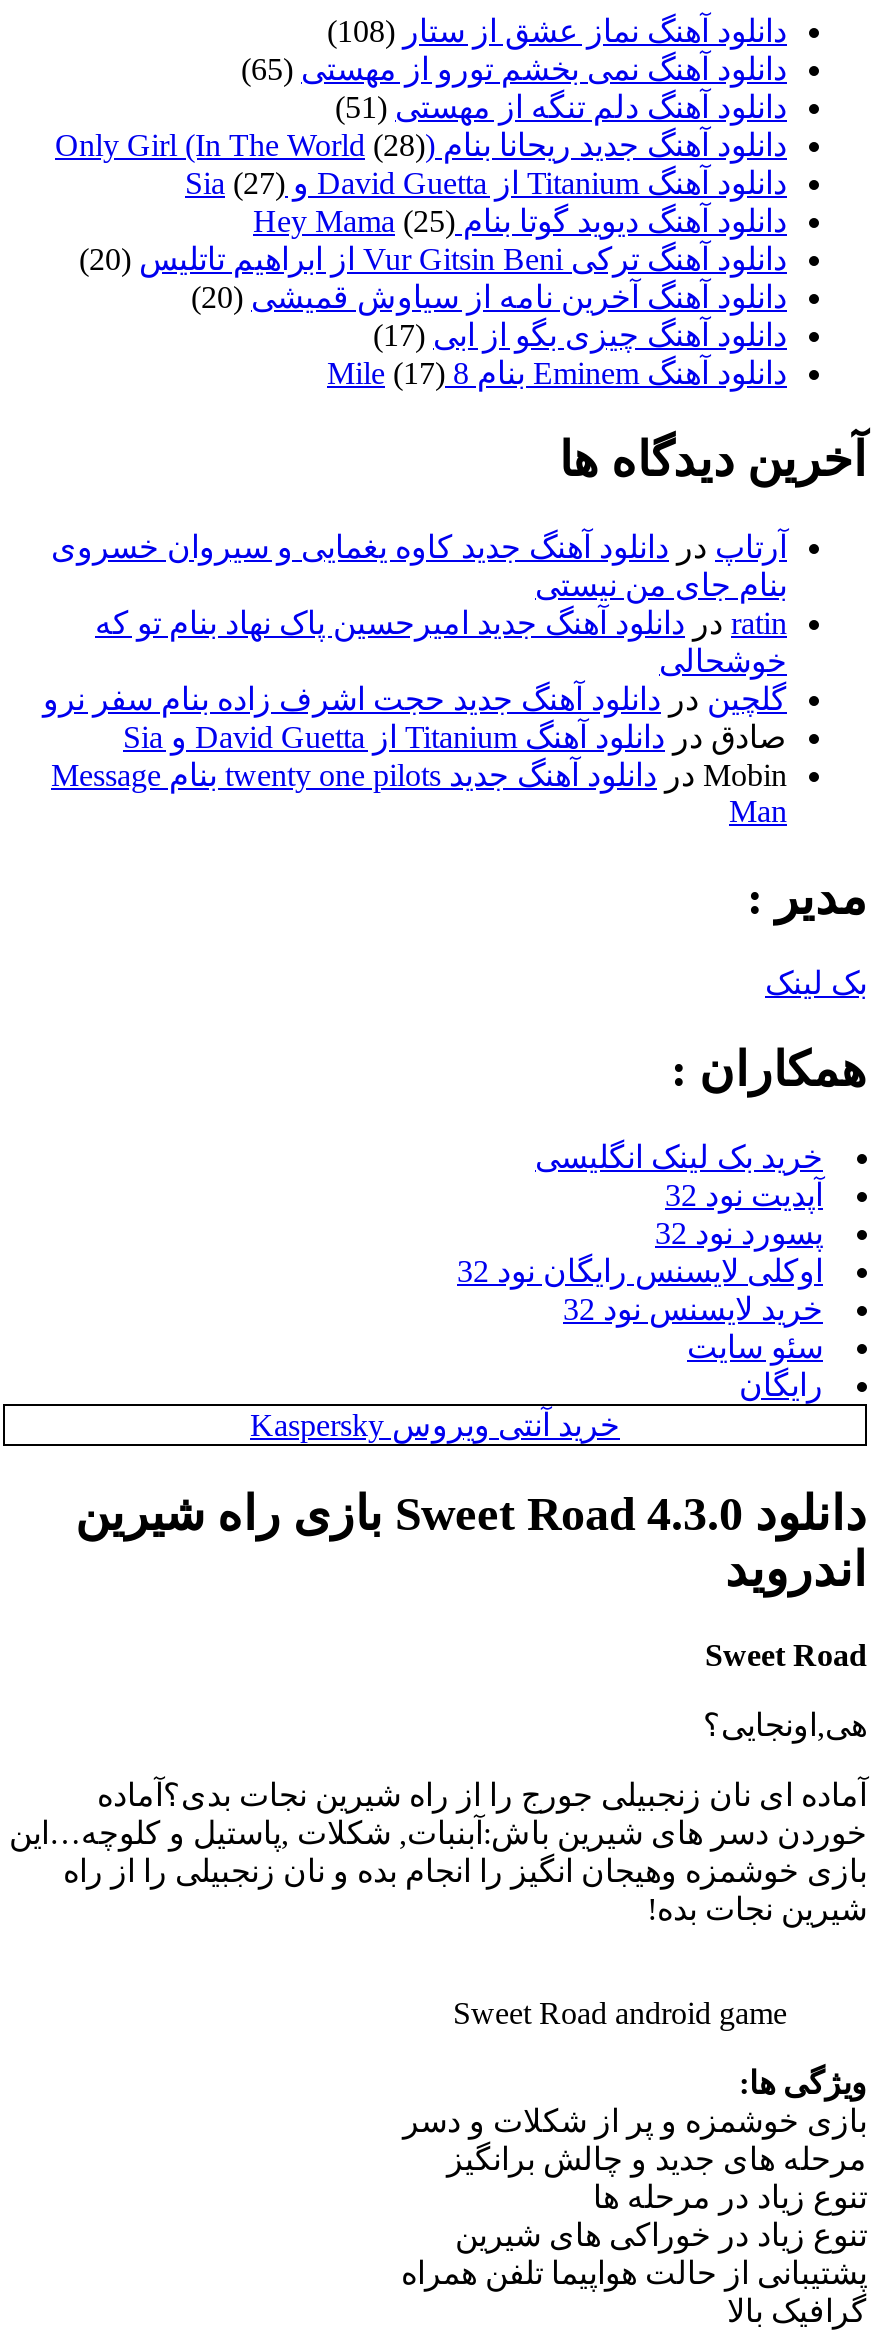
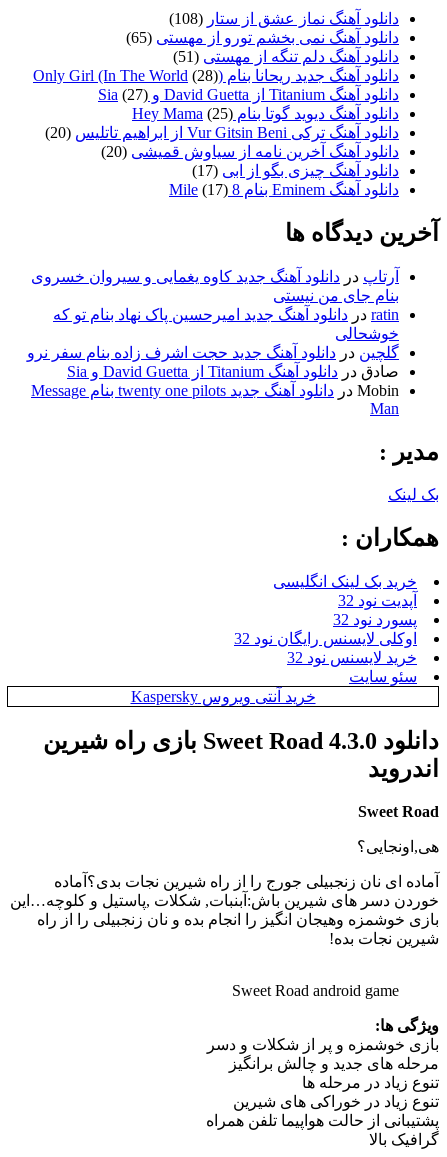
[739,1368,823,1402] رایگان -> none

